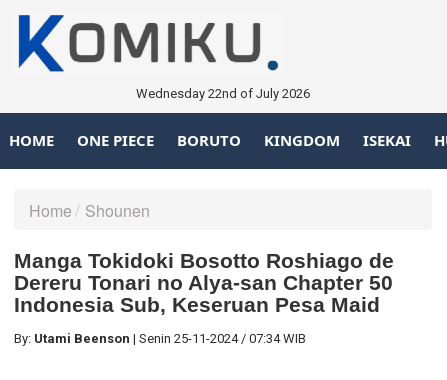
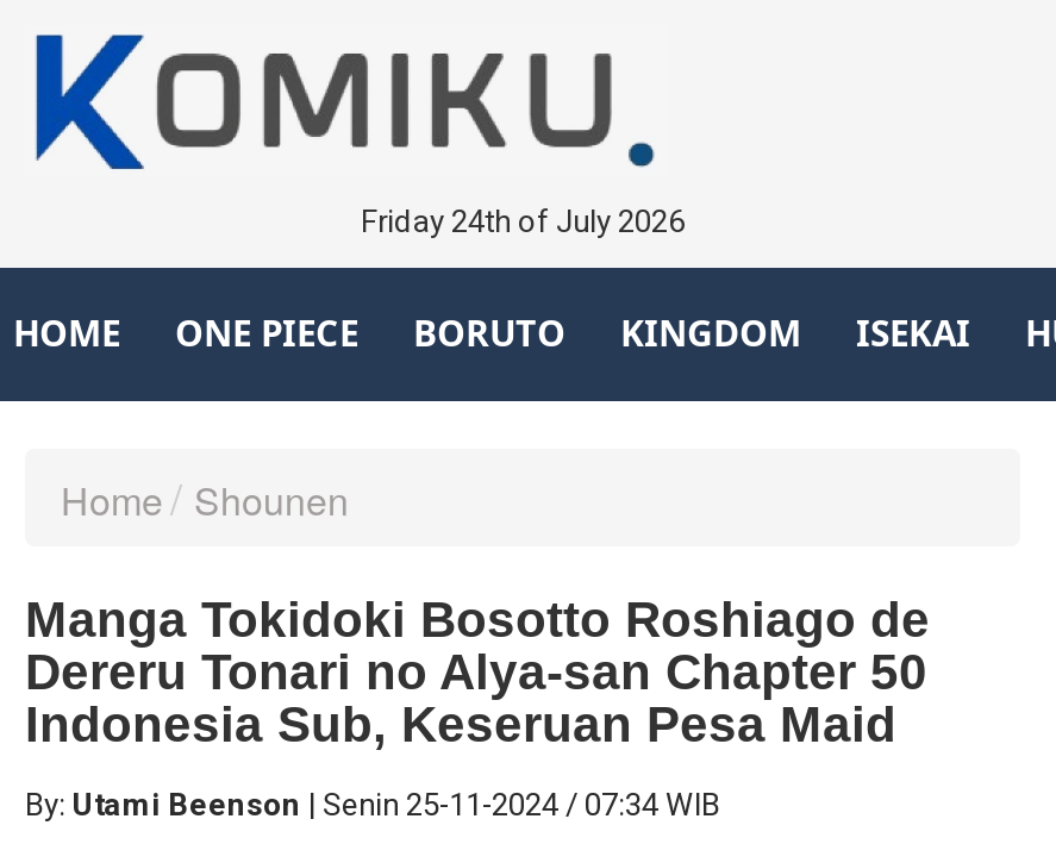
[136,86,310,101] Wednesday 22nd of July 2026 -> [361,203,685,239] Friday 24th of July 2026

